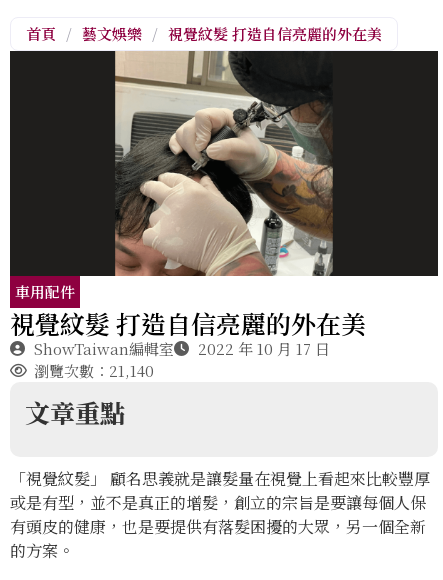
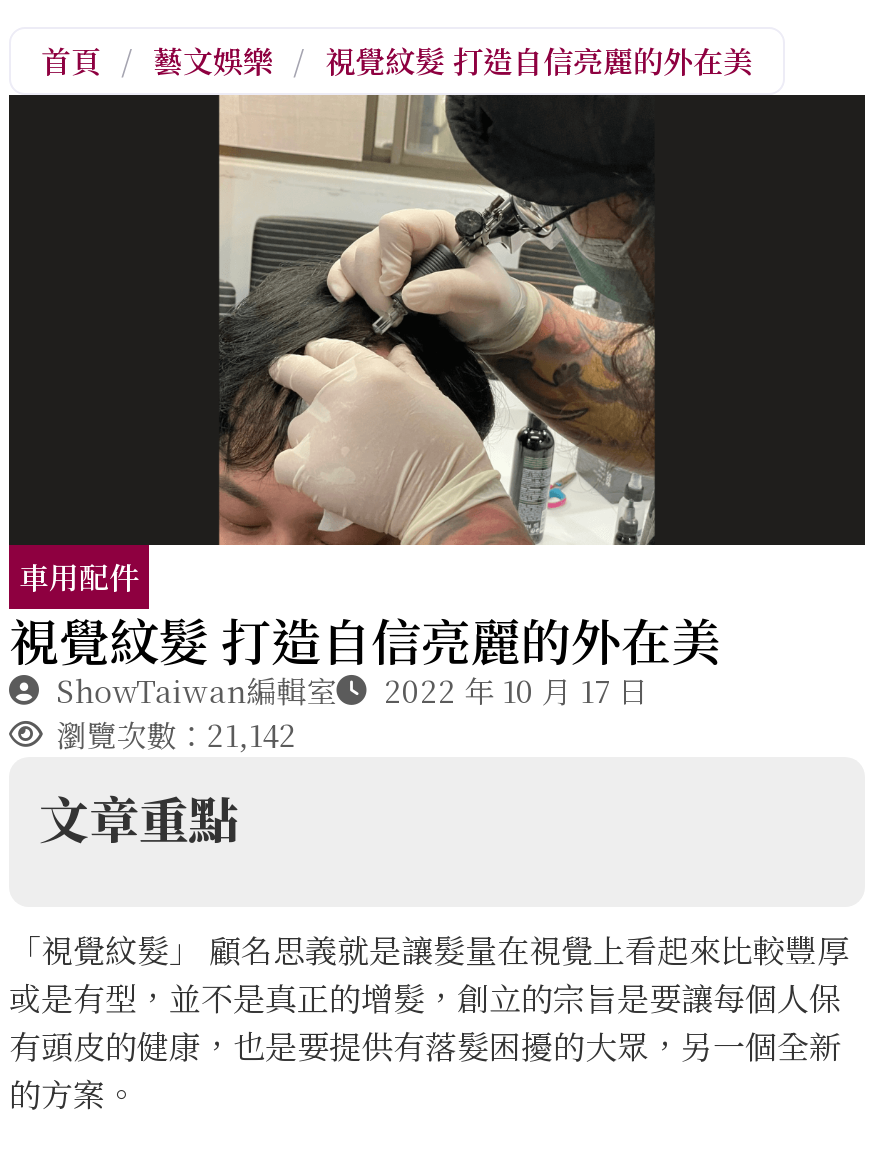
[34,360,154,381] 瀏覽次數：21,140 -> [57,713,297,755] 瀏覽次數：21,142

